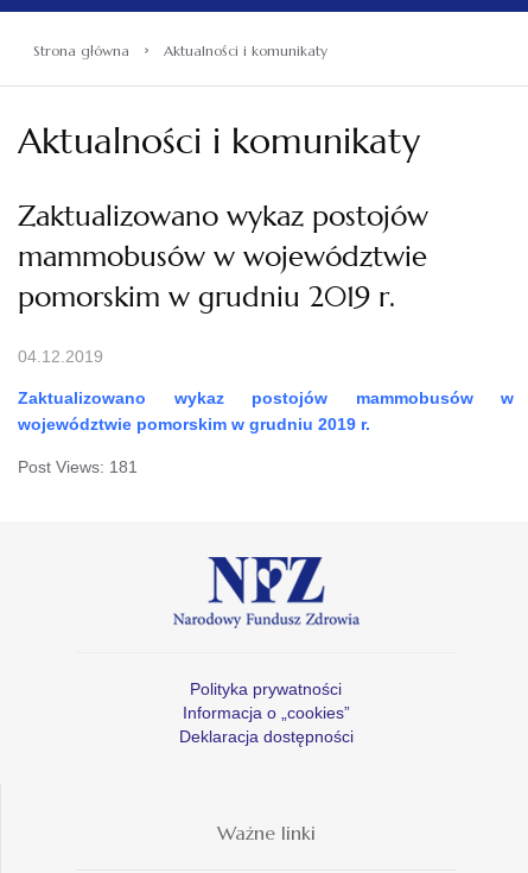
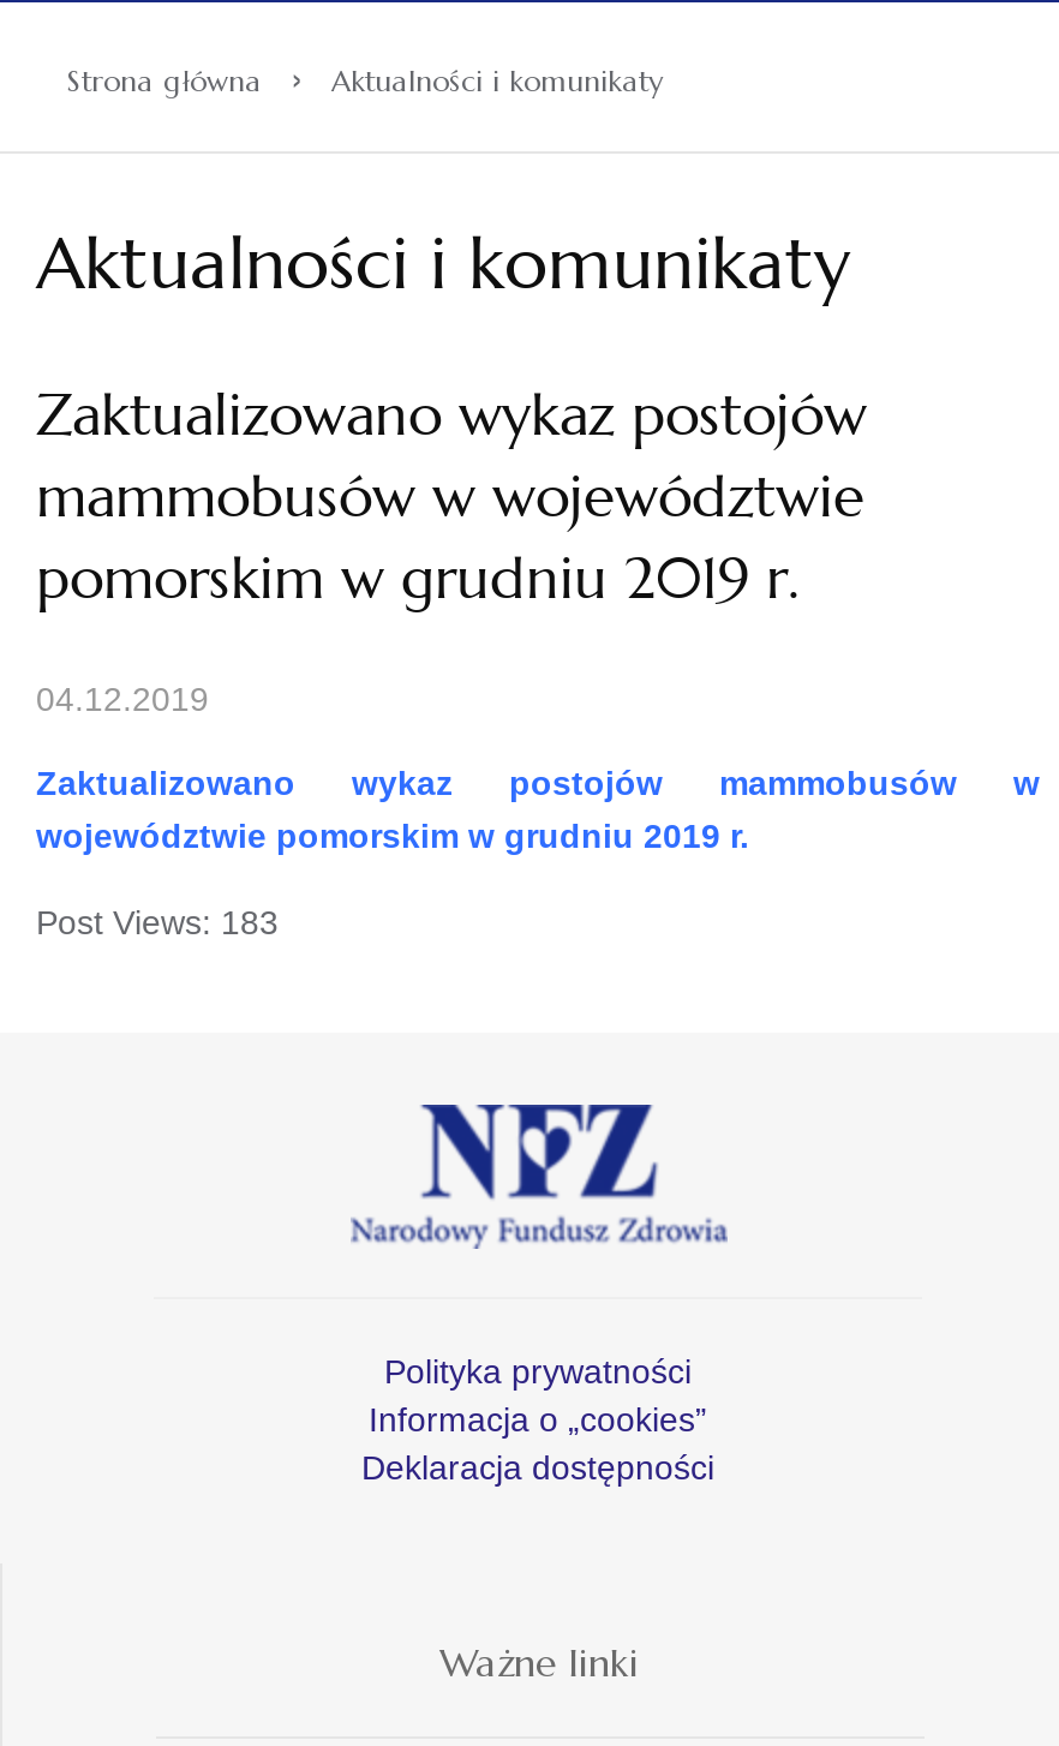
[18,457,138,476] Post Views: 181 -> [36,903,279,941] Post Views: 183

